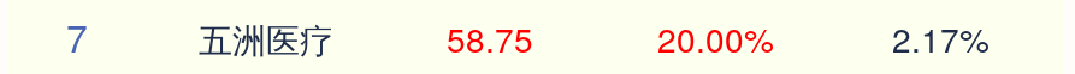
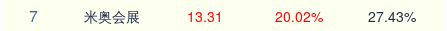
[199,15,988,63] 五洲医疗 | 58.75 | 20.00% | 2.17% -> [84,6,416,26] 米奥会展 | 13.31 | 20.02% | 27.43%

